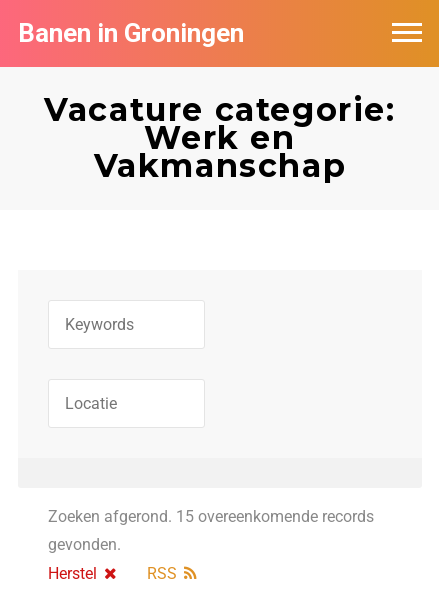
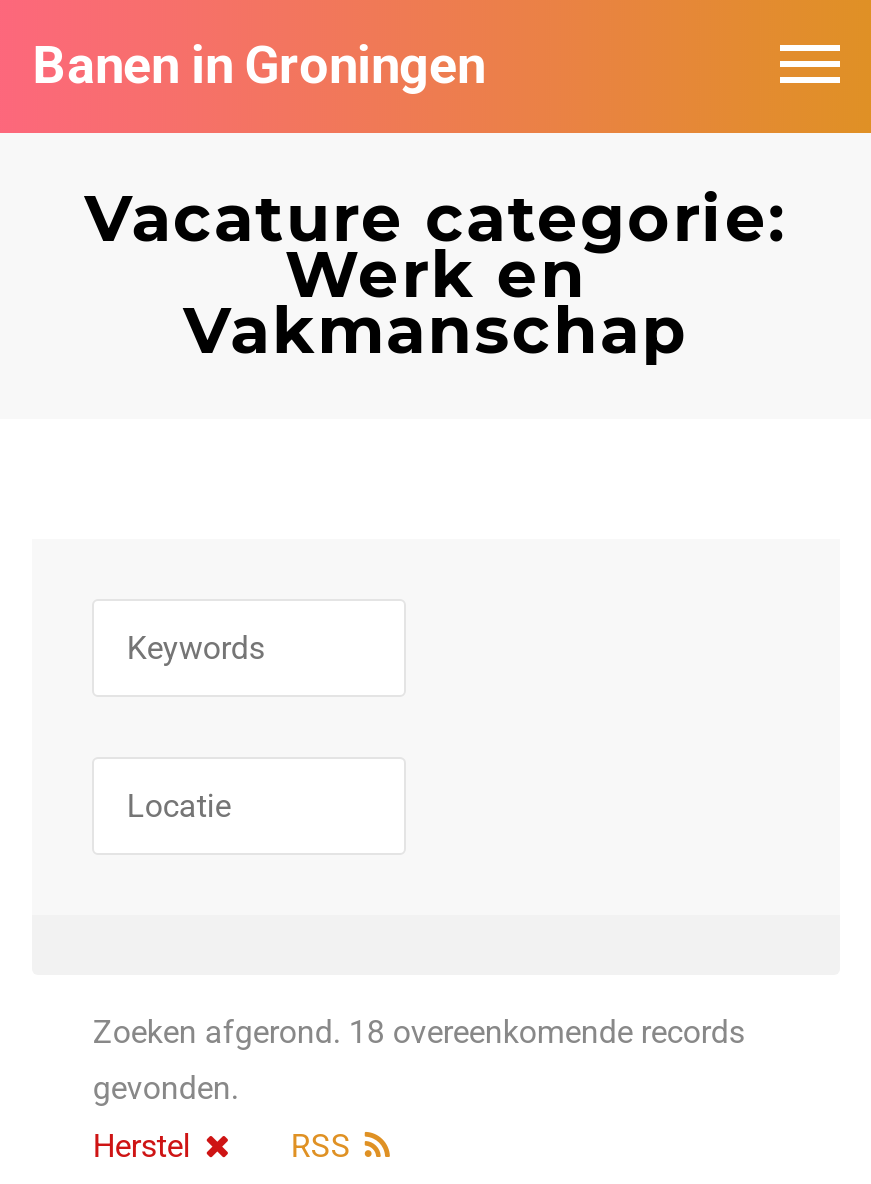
[48,507,374,526] Zoeken afgerond. 15 overeenkomende records -> [93,1014,745,1052] Zoeken afgerond. 18 overeenkomende records

